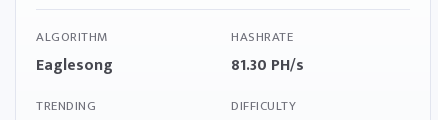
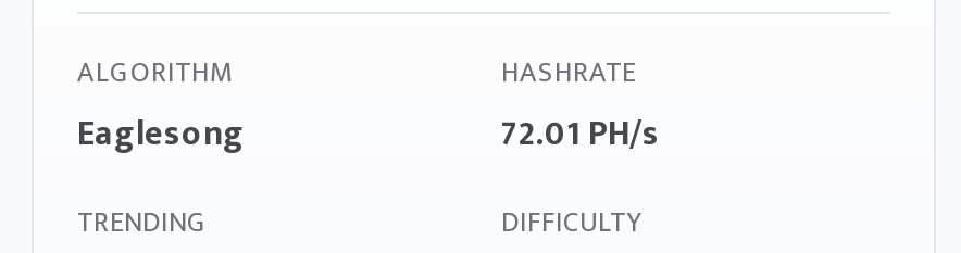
[231,52,304,79] 81.30 PH/s -> [501,105,660,164] 72.01 PH/s

